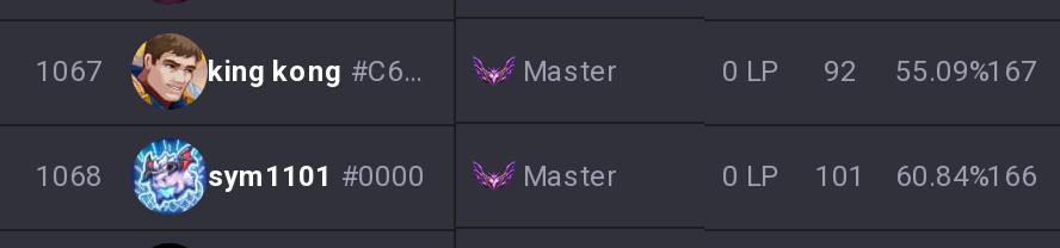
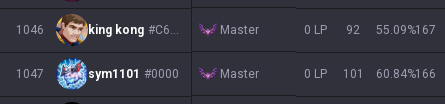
[36,55,103,88] 1067 -> [16,23,44,37] 1046
[36,160,103,193] 1068 -> [16,67,44,81] 1047

